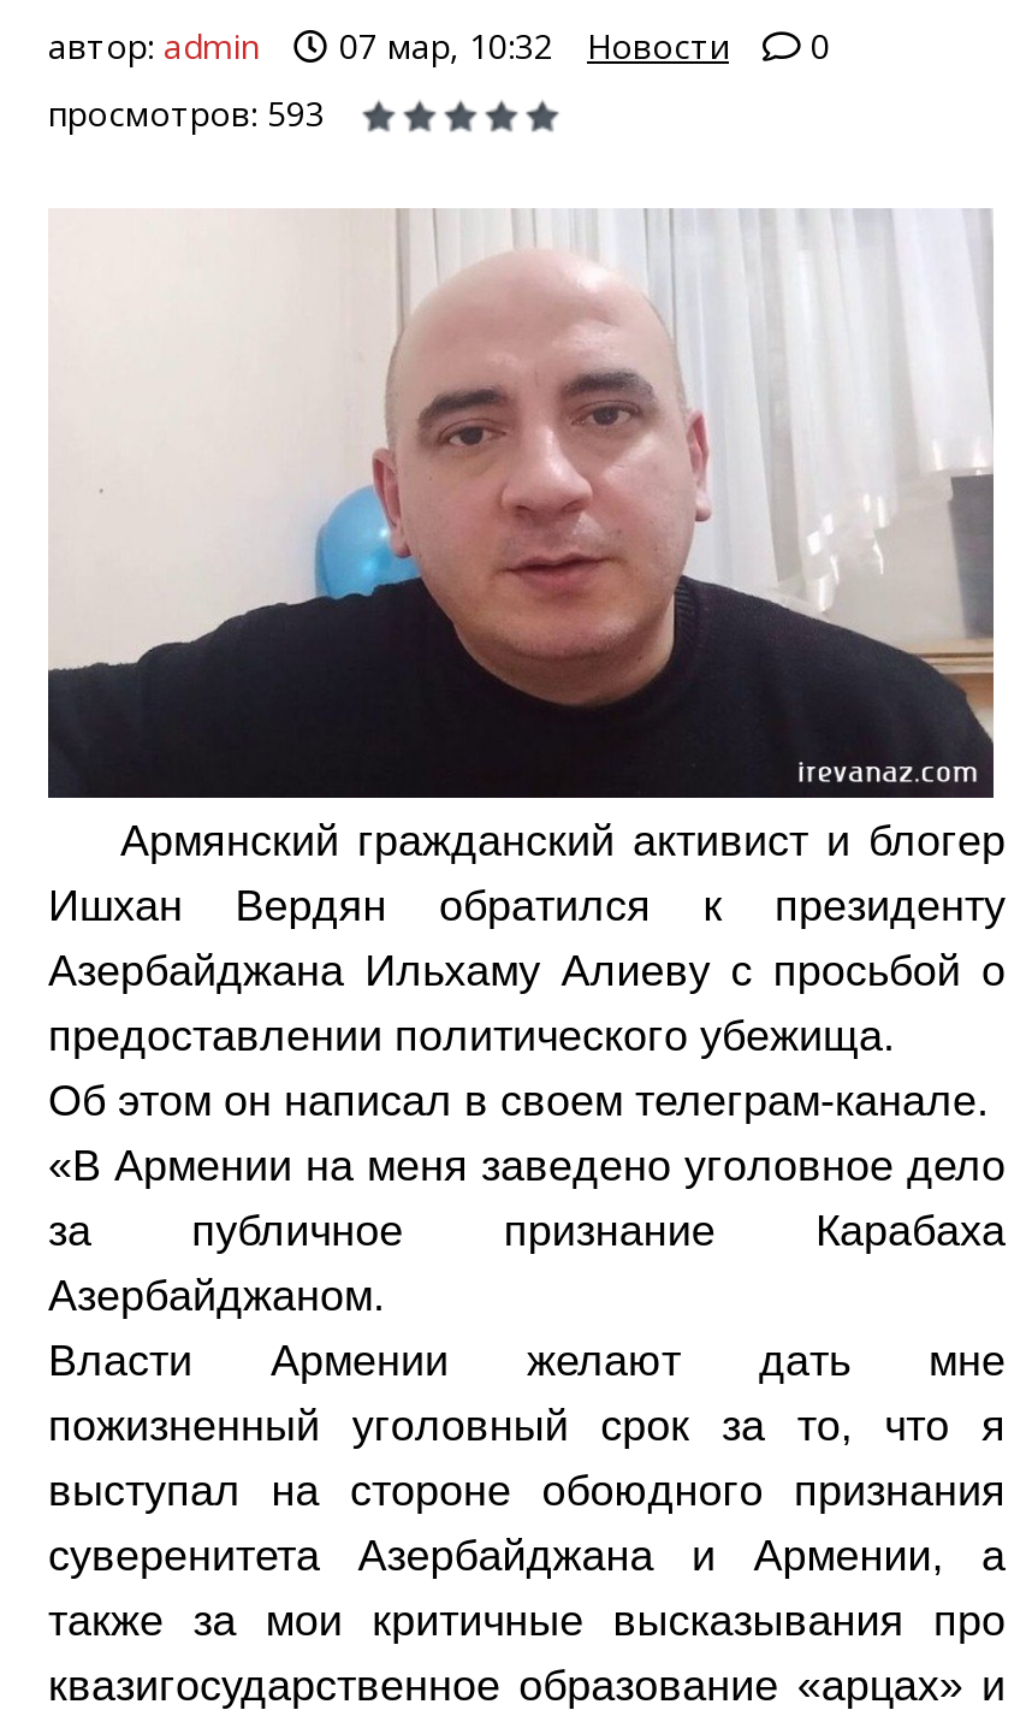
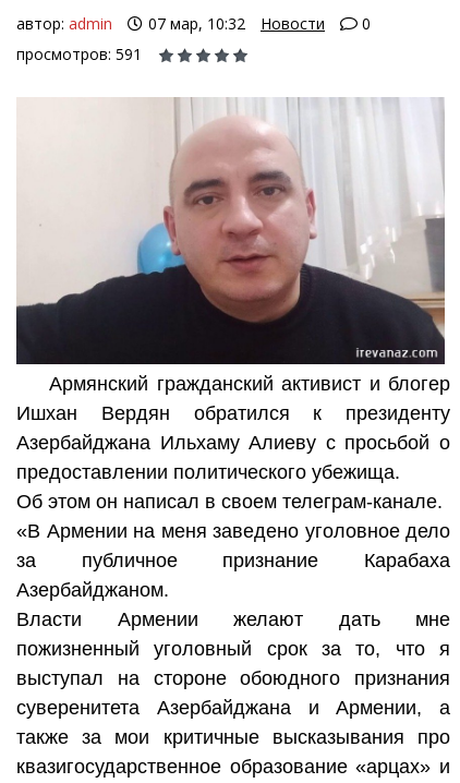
[48,90,325,136] просмотров: 593 -> [16,44,142,64] просмотров: 591

